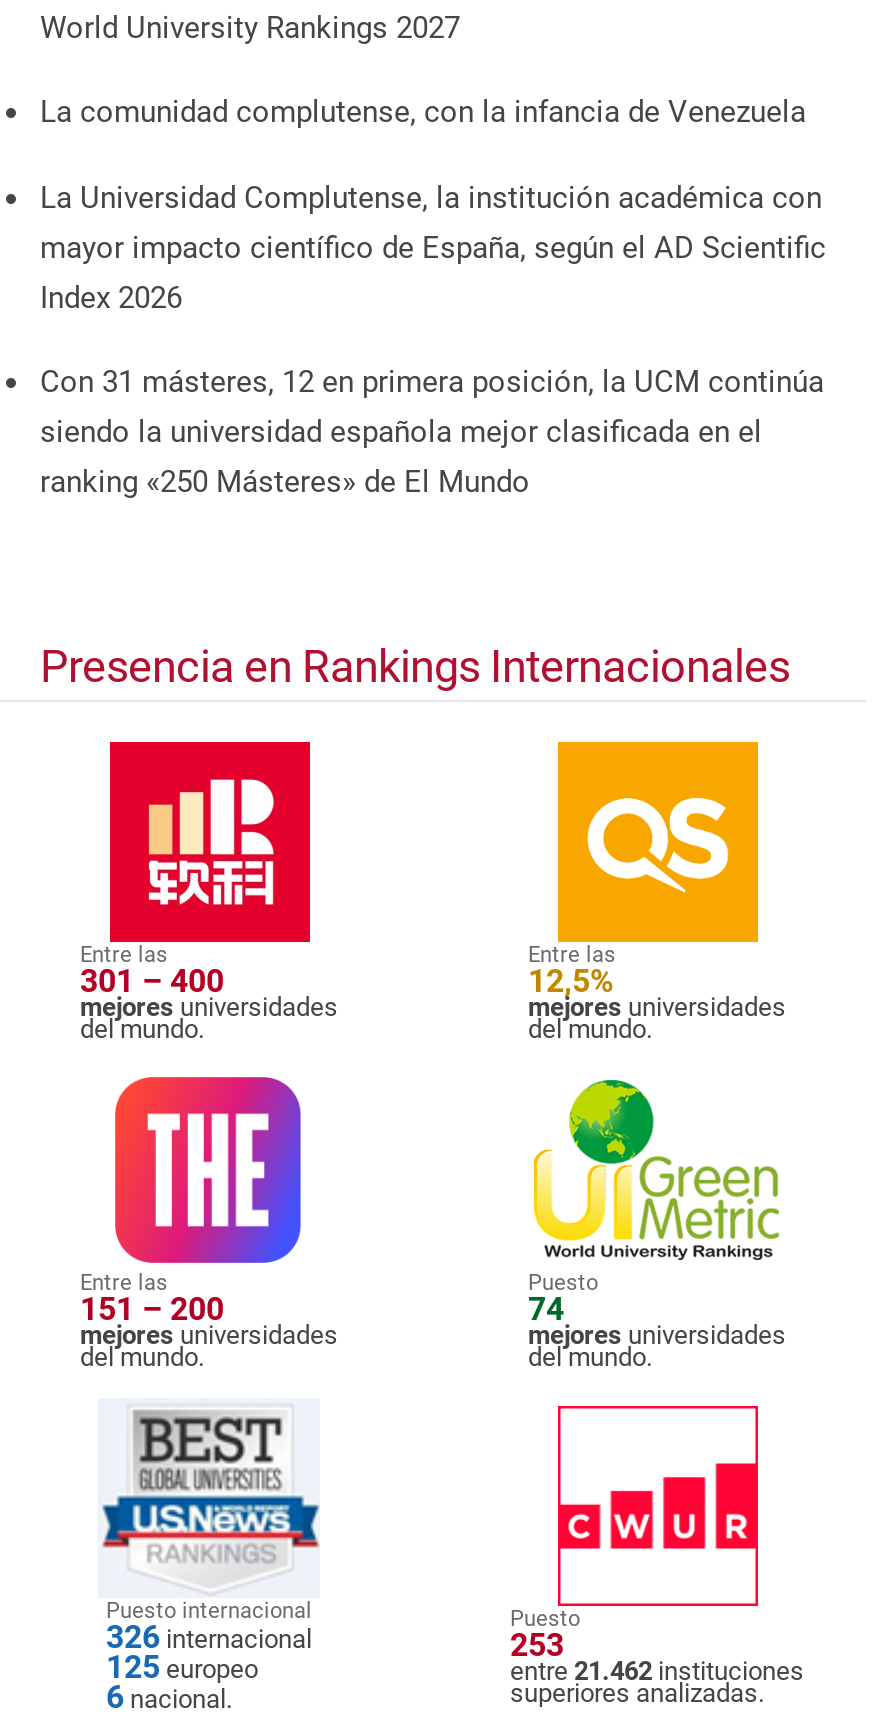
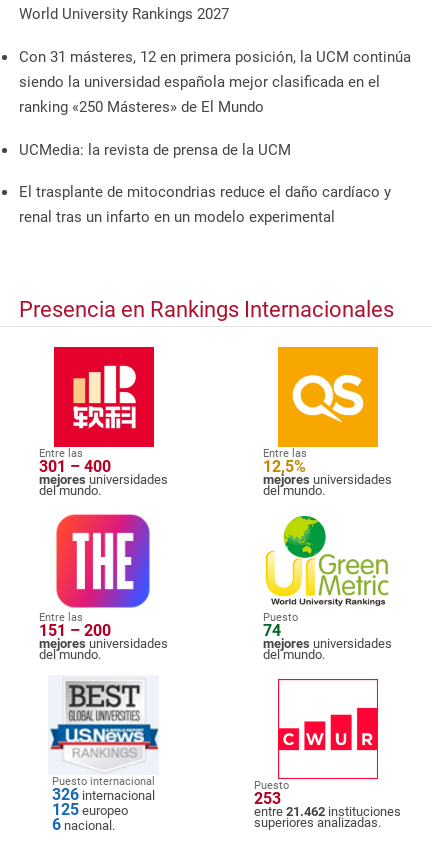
[40,94,826,315] La comunidad complutense, con la infancia de Venezuela | La Universidad Complutense, la institución académica con | mayor impacto científico de España, según el AD Scientific | Index 2026 -> none
moved [40,364,824,500] -> [19,48,411,116]: Con 31 másteres, 12 en primera posición, la UCM continúa | siendo la universidad española mejor clasificada en el | ranking «250 Másteres» de El Mundo
none -> [19,141,391,226] UCMedia: la revista de prensa de la UCM | El trasplante de mitocondrias reduce el daño cardíaco y | renal tras un infarto en un modelo experimental

